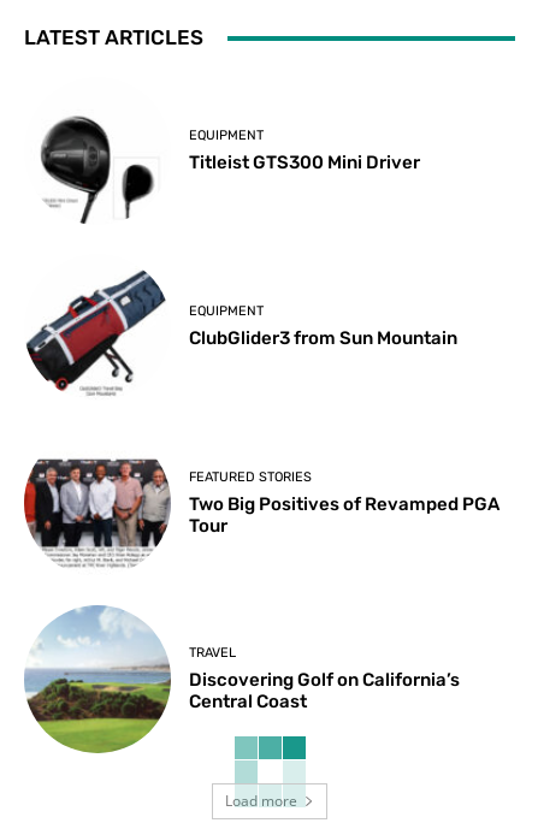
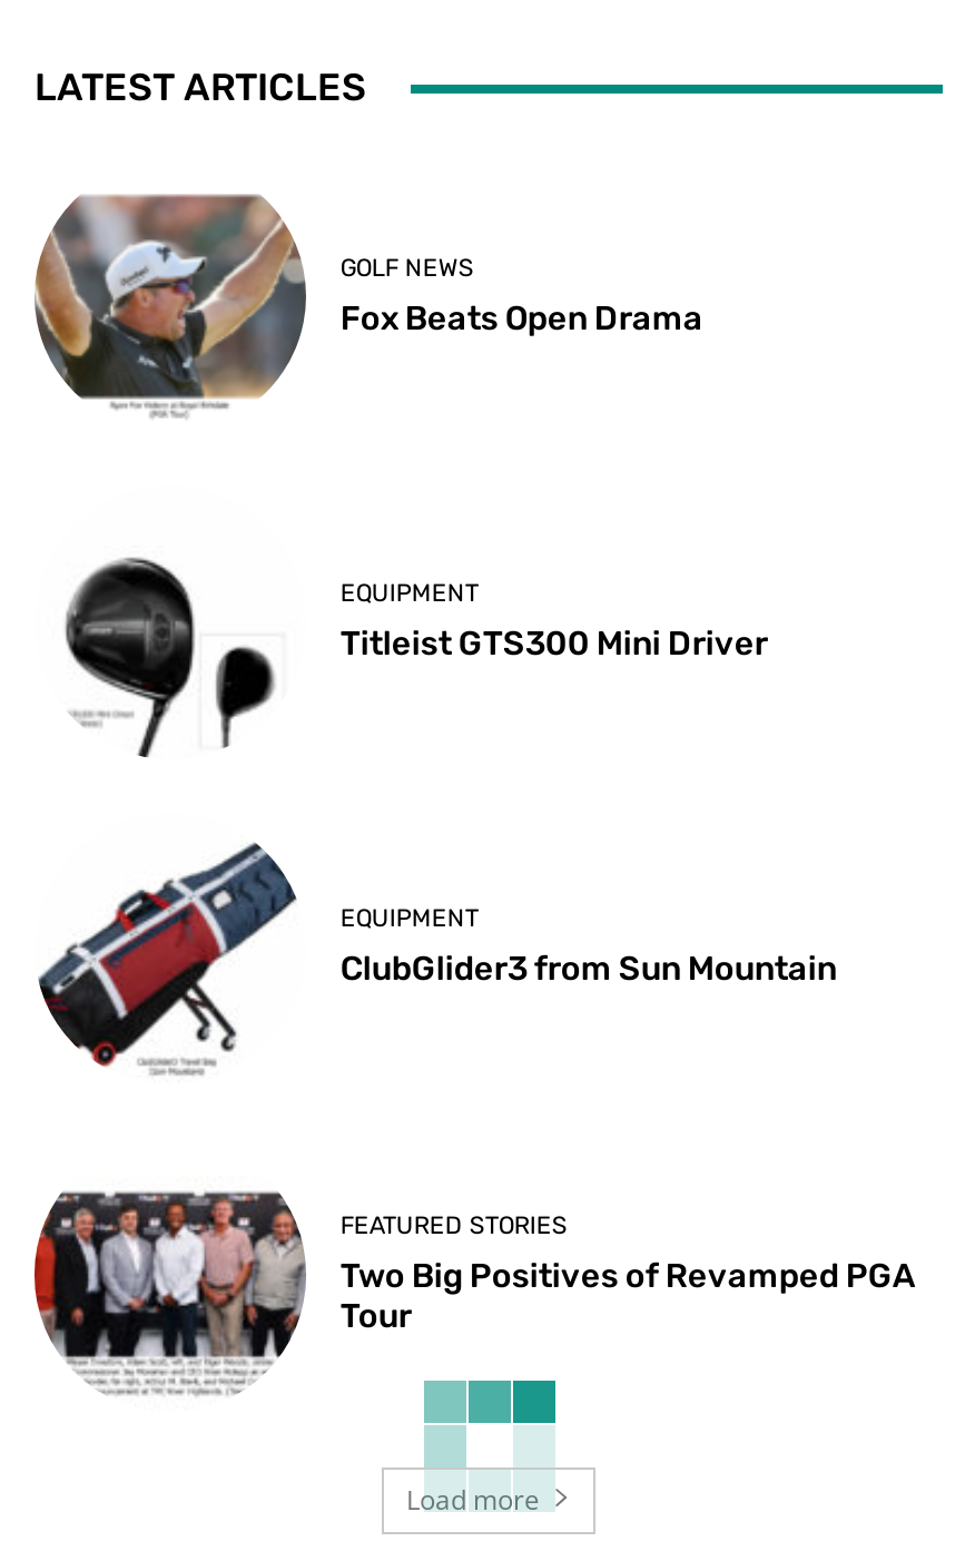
none -> [32,194,703,416] [image] | GOLF NEWS | Fox Beats Open Drama
moved [26,127,500,536] -> [39,579,915,1336]: [image] | EQUIPMENT | Titleist GTS300 Mini Driver | EQUIPMENT | ClubGlider3 from Sun Mountain | FEATURED STORIES | Two Big Positives of Revamped PGA | Tour
[24,604,460,754] [image] | TRAVEL | Discovering Golf on California’s | Central Coast -> none

